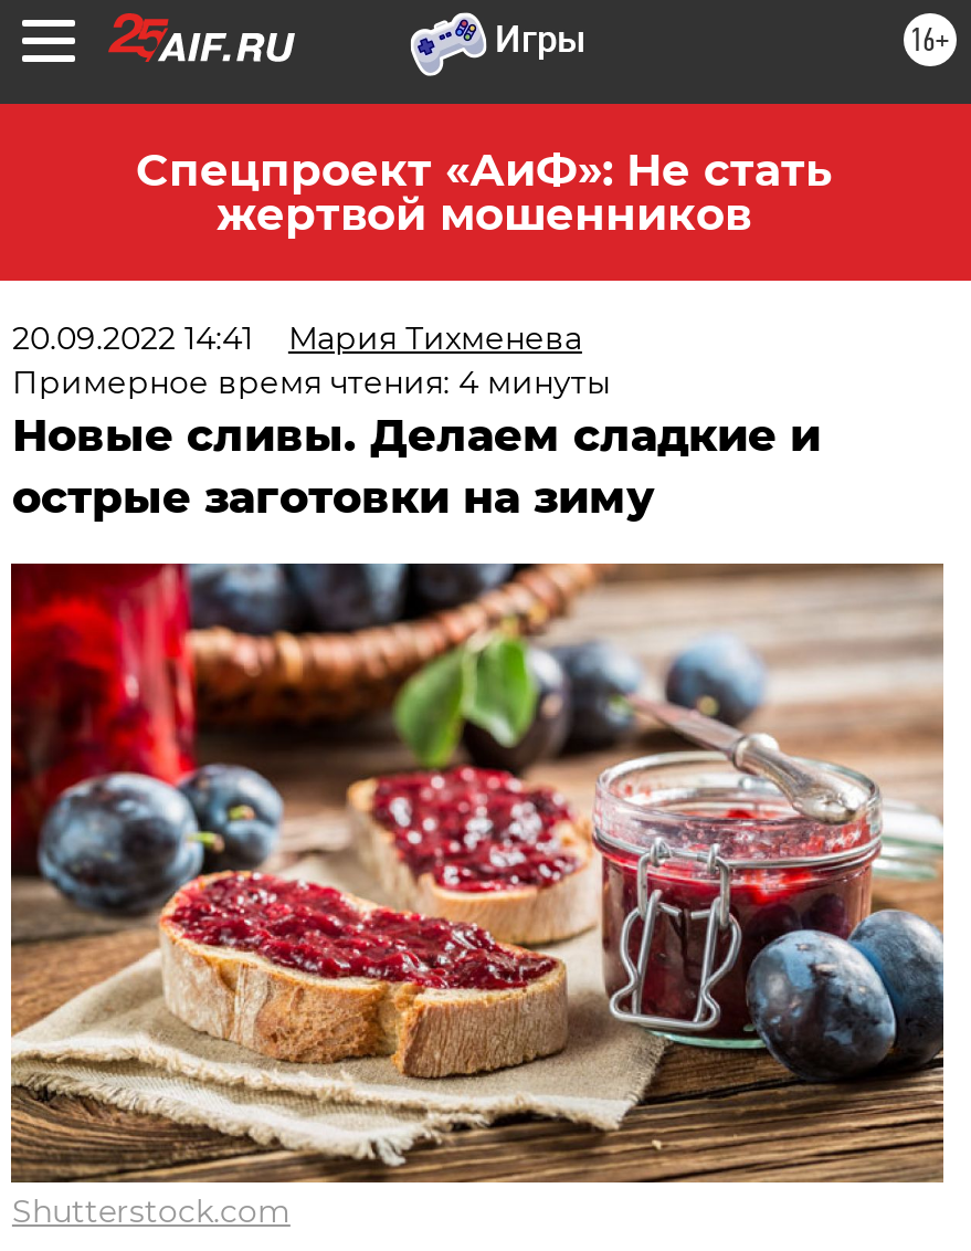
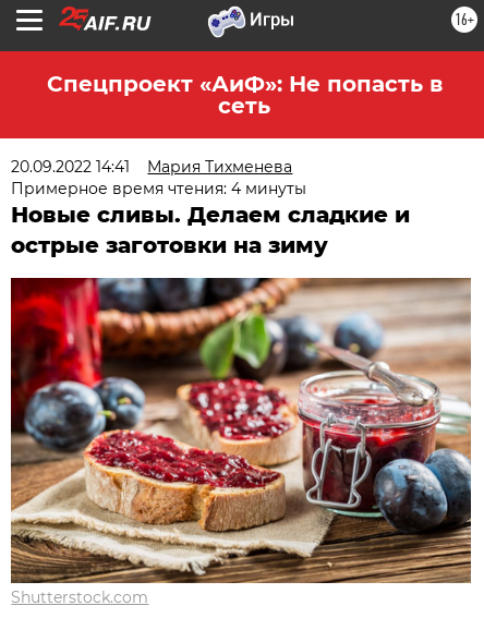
[136,144,832,241] Спецпроект «АиФ»: Не стать | жертвой мошенников -> [46,71,442,119] Спецпроект «АиФ»: Не попасть в | сеть

